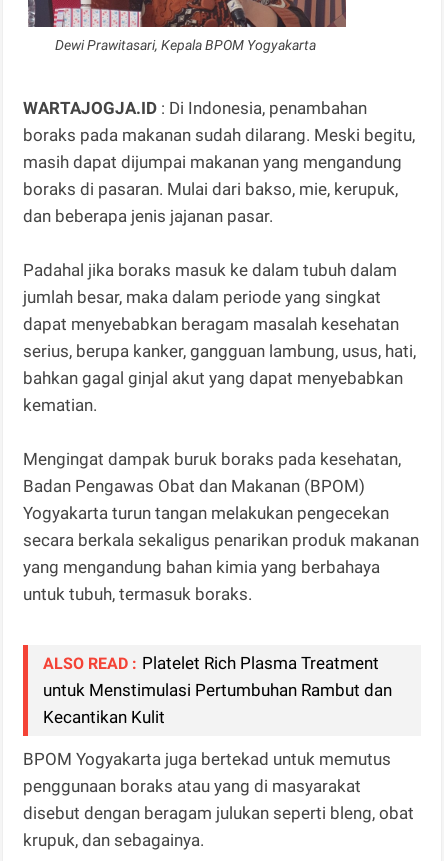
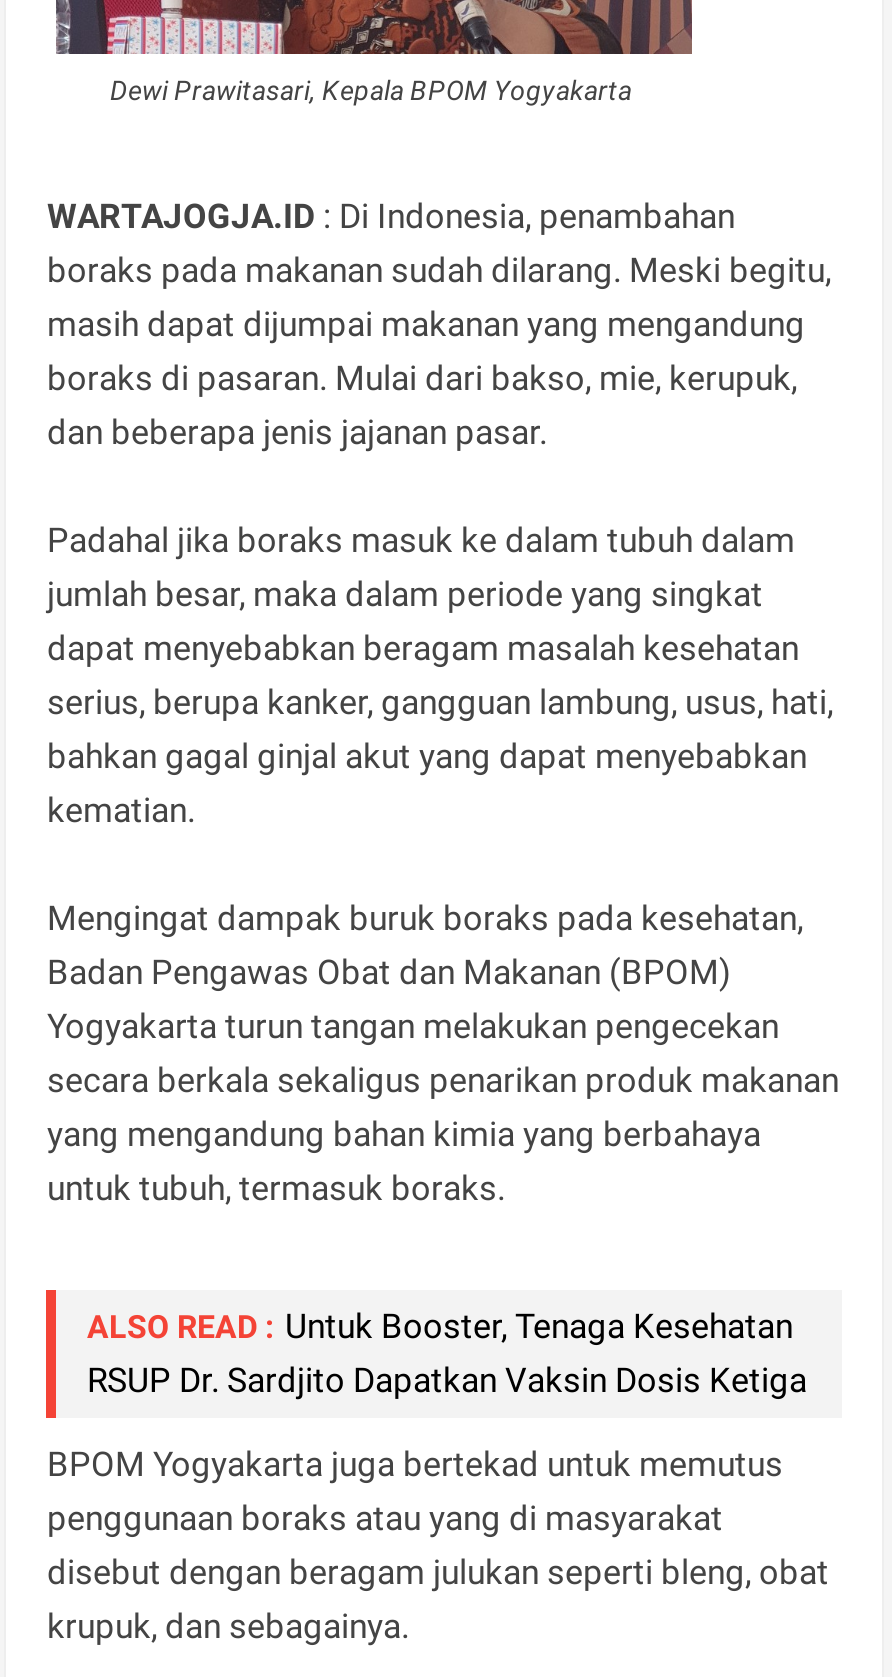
[43,653,392,727] ALSO READ : Platelet Rich Plasma Treatment | untuk Menstimulasi Pertumbuhan Rambut dan | Kecantikan Kulit -> [87,1307,807,1401] ALSO READ : Untuk Booster, Tenaga Kesehatan | RSUP Dr. Sardjito Dapatkan Vaksin Dosis Ketiga

